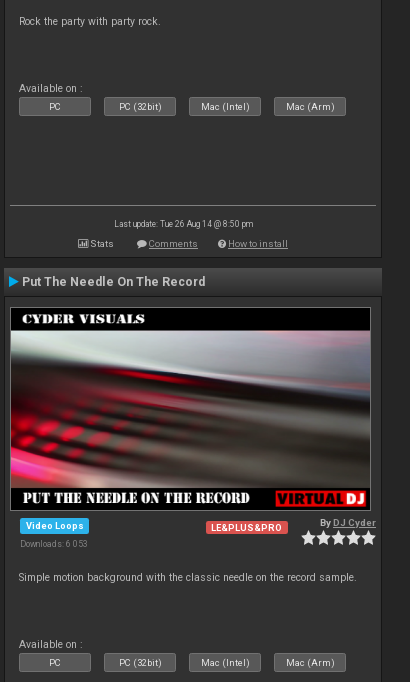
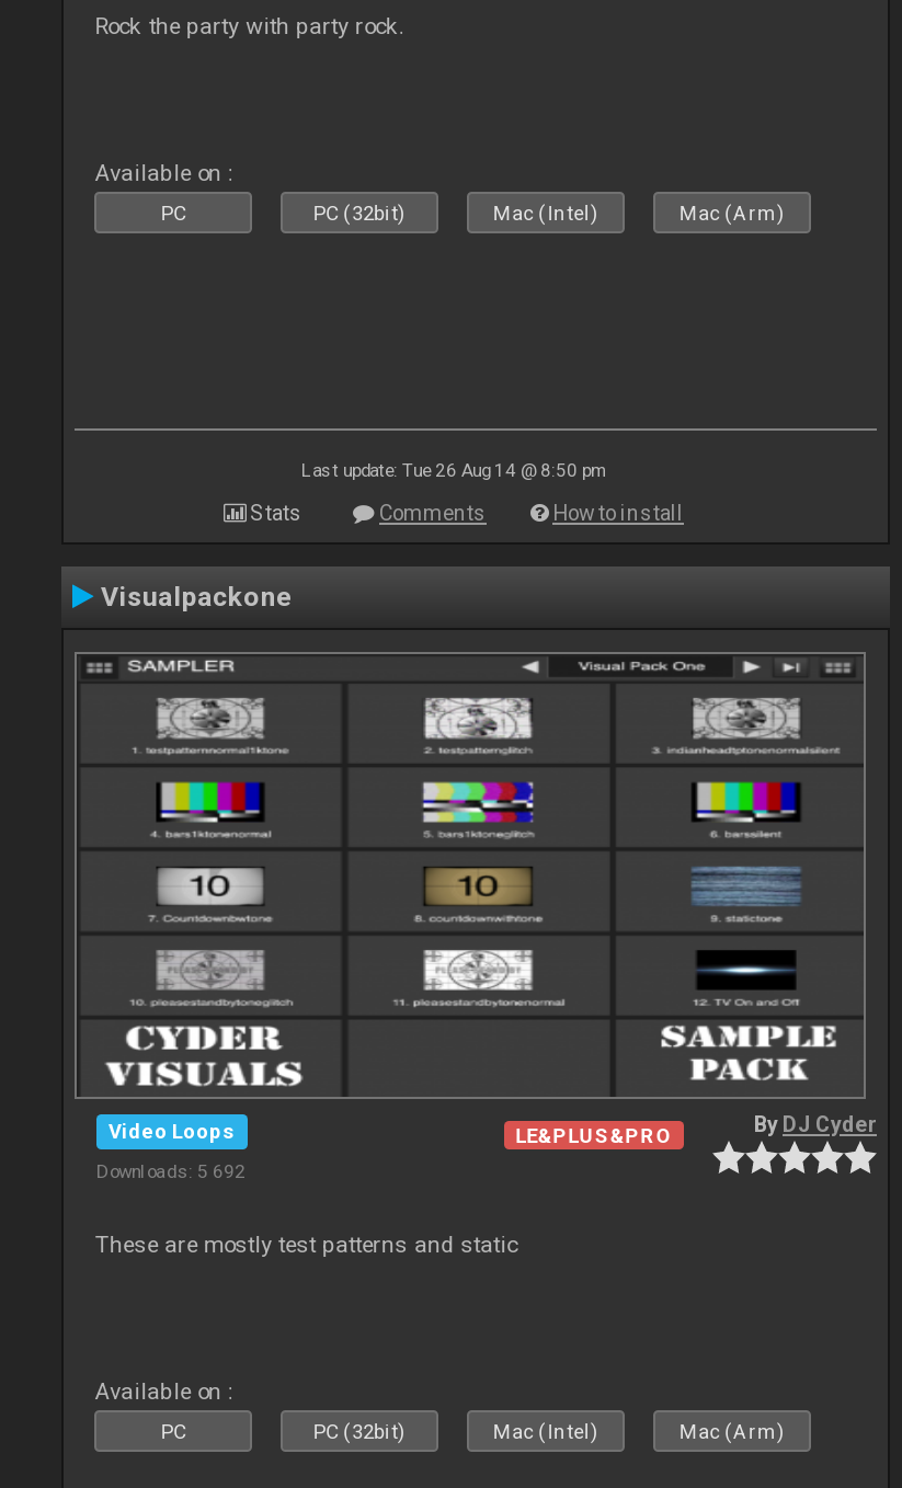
[22,275,205,289] Put The Needle On The Record -> [101,582,294,613] Visualpackone
[10,308,371,549] [image] | Downloads: 6 053 -> [77,656,864,1182] [image] | Downloads: 5 692
[19,571,357,584] Simple motion background with the classic needle on the record sample. -> [95,1230,518,1258] These are mostly test patterns and static

